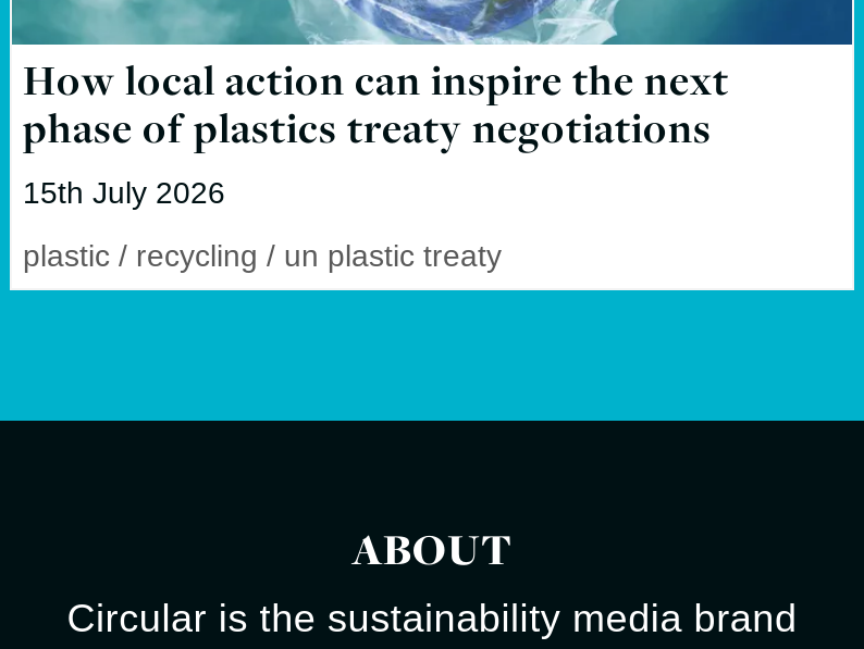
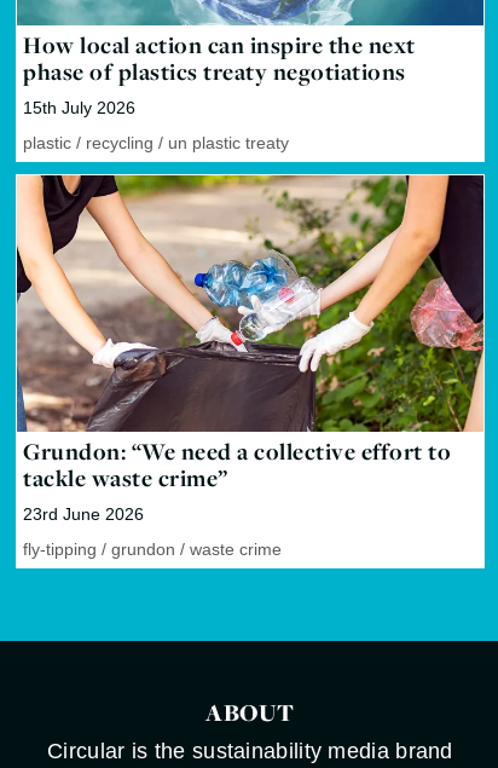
none -> [16,173,485,559] [image] | Grundon: “We need a collective effort to | tackle waste crime” | 23rd June 2026 | fly-tipping / grundon / waste crime

